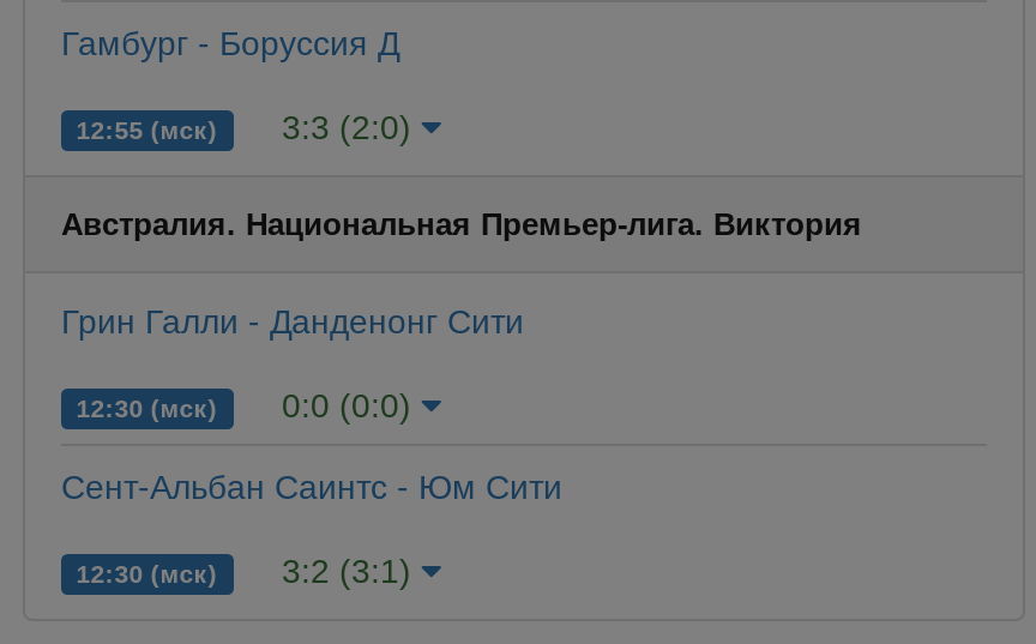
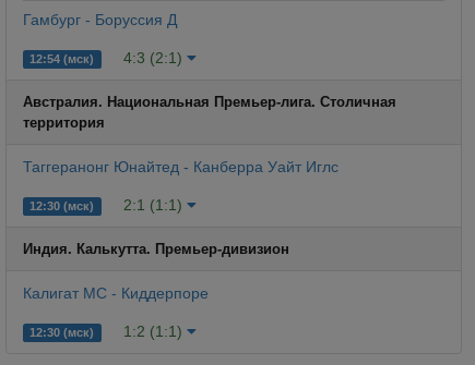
[76,108,411,146] 12:55 (мск) | 3:3 (2:0) -> [30,49,182,66] 12:54 (мск) | 4:3 (2:1)
[61,206,862,242] Австралия. Национальная Премьер-лига. Виктория -> [23,94,396,131] Австралия. Национальная Премьер-лига. Столичная | территория
[61,302,524,341] Грин Галли - Данденонг Сити -> [23,158,339,175] Таггеранонг Юнайтед - Канберра Уайт Иглс
[61,386,562,506] 0:0 (0:0) | Сент-Альбан Саинтс - Юм Сити -> [23,196,289,302] 2:1 (1:1) | Индия. Калькутта. Премьер-дивизион | Калигат МС - Киддерпоре
[282,552,411,590] 3:2 (3:1) -> [123,323,182,340] 1:2 (1:1)

